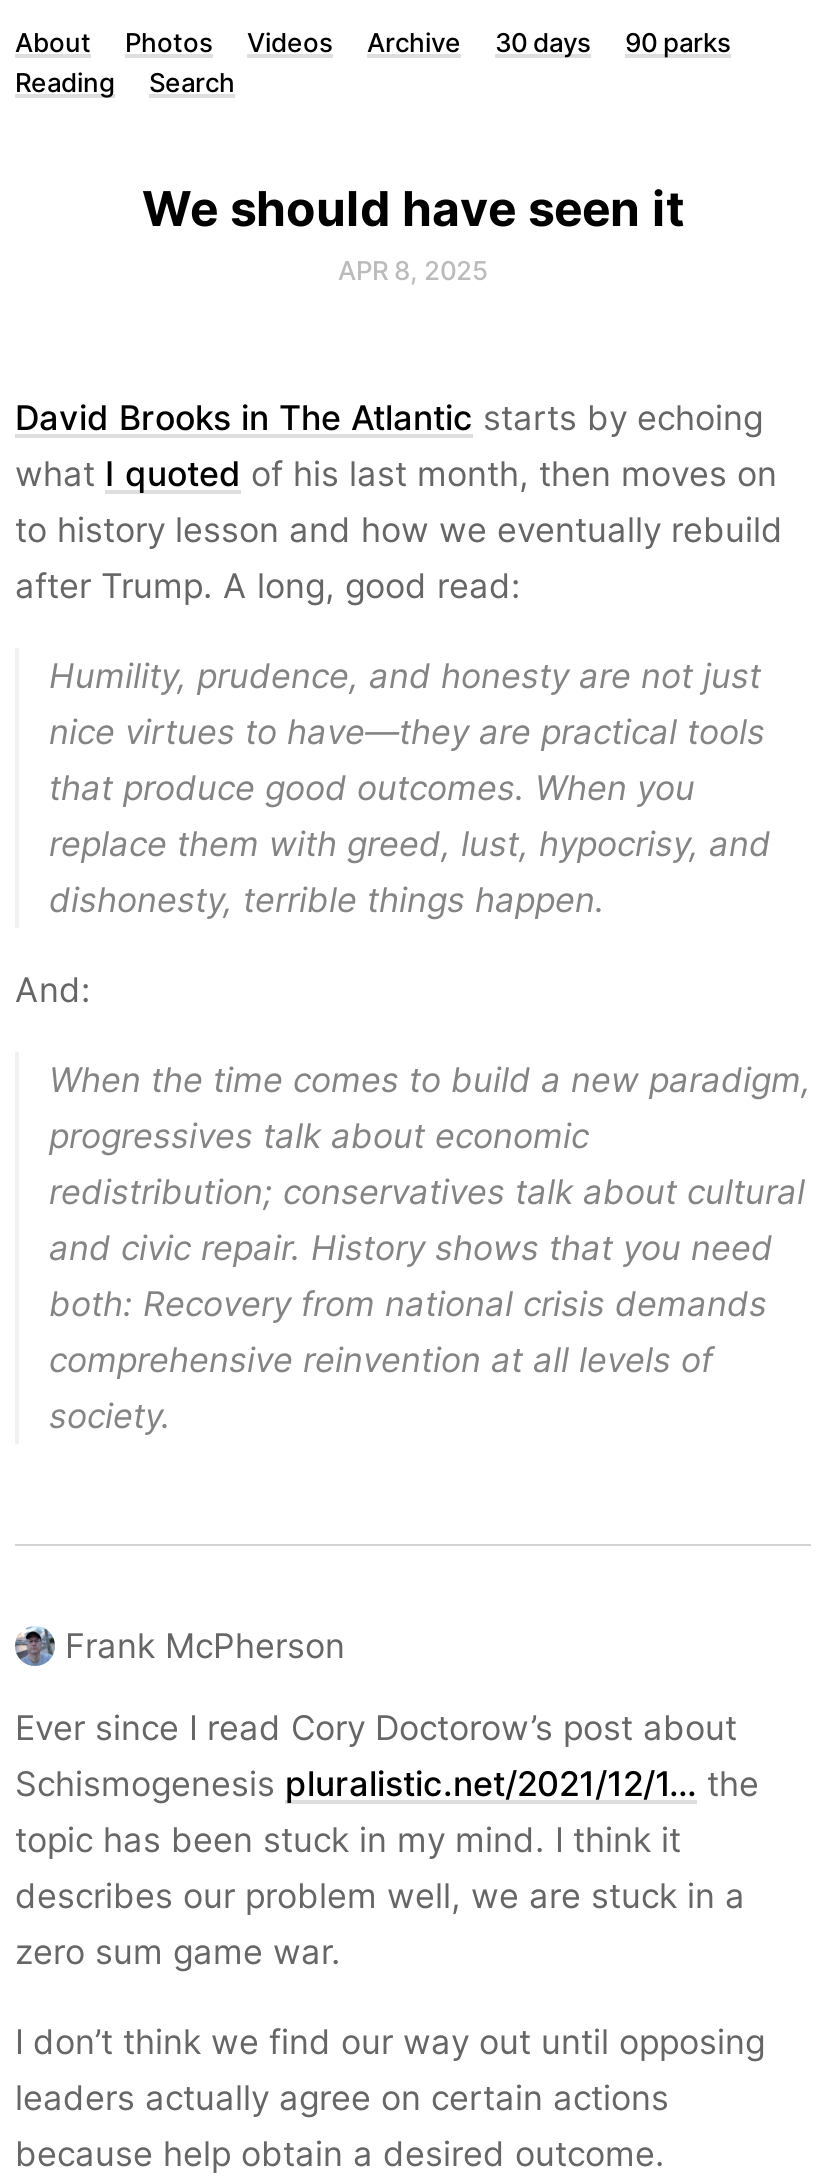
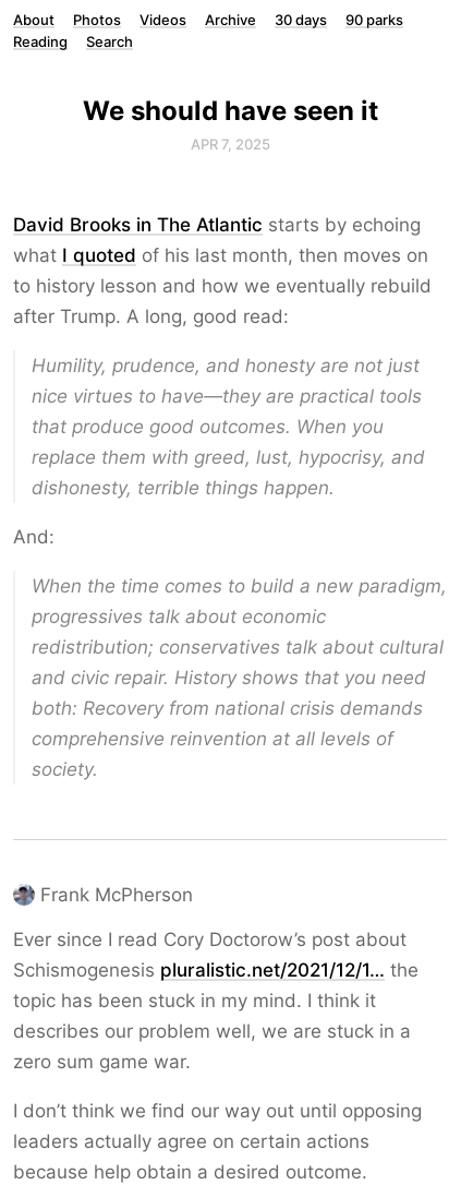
[338,254,488,286] APR 8, 2025 -> [190,135,270,153] APR 7, 2025

